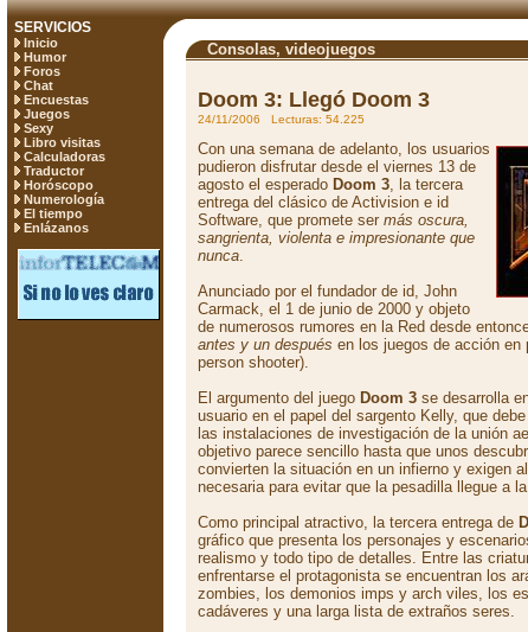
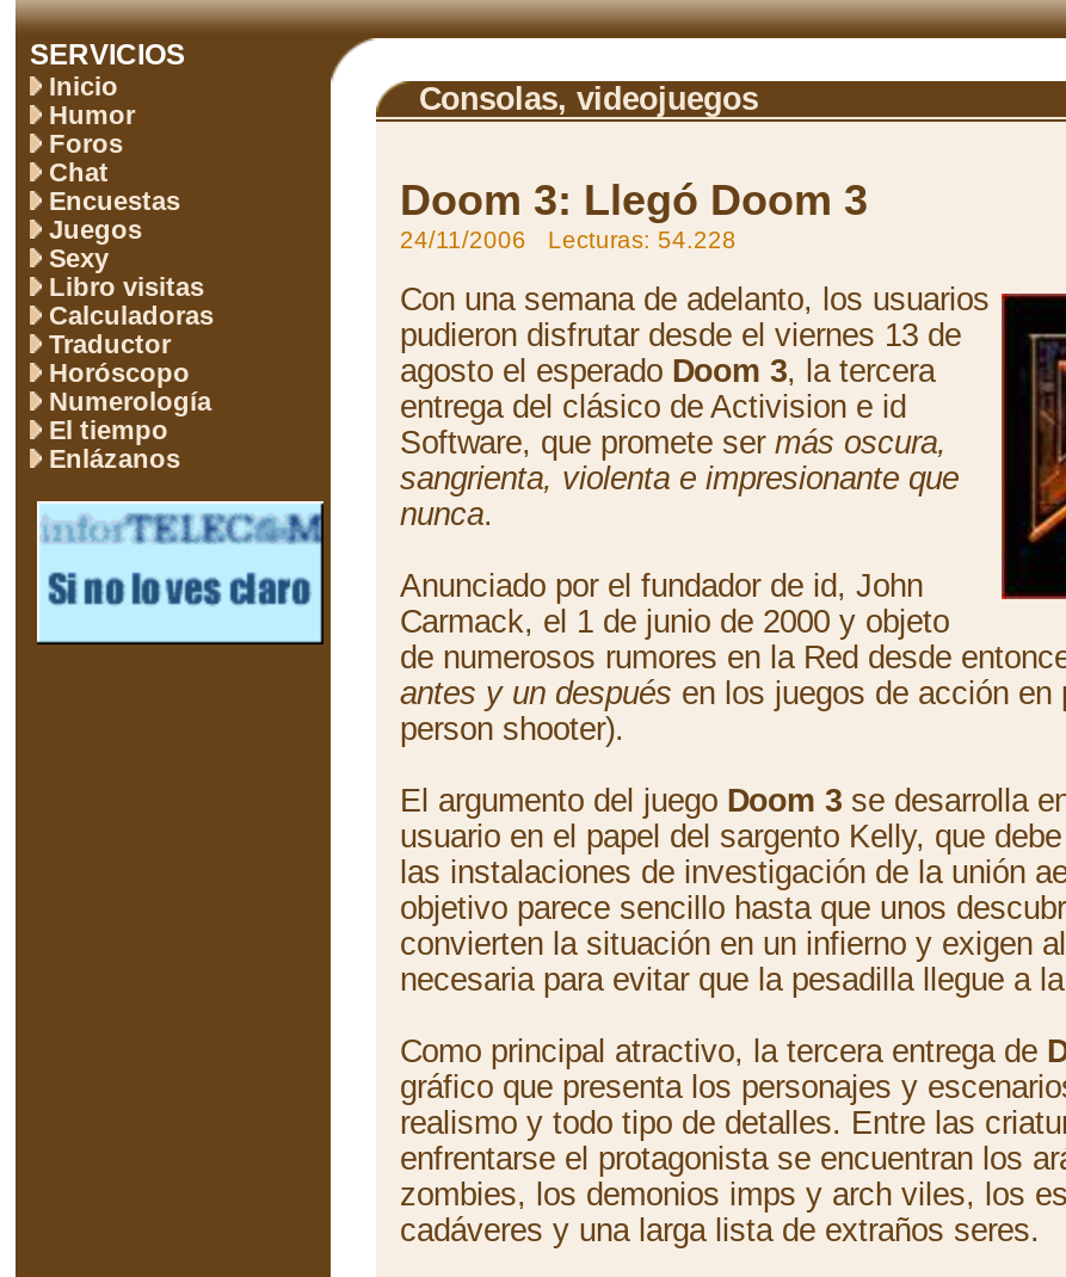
[198,113,365,126] 24/11/2006 Lecturas: 54.225 -> [400,227,737,253] 24/11/2006 Lecturas: 54.228

